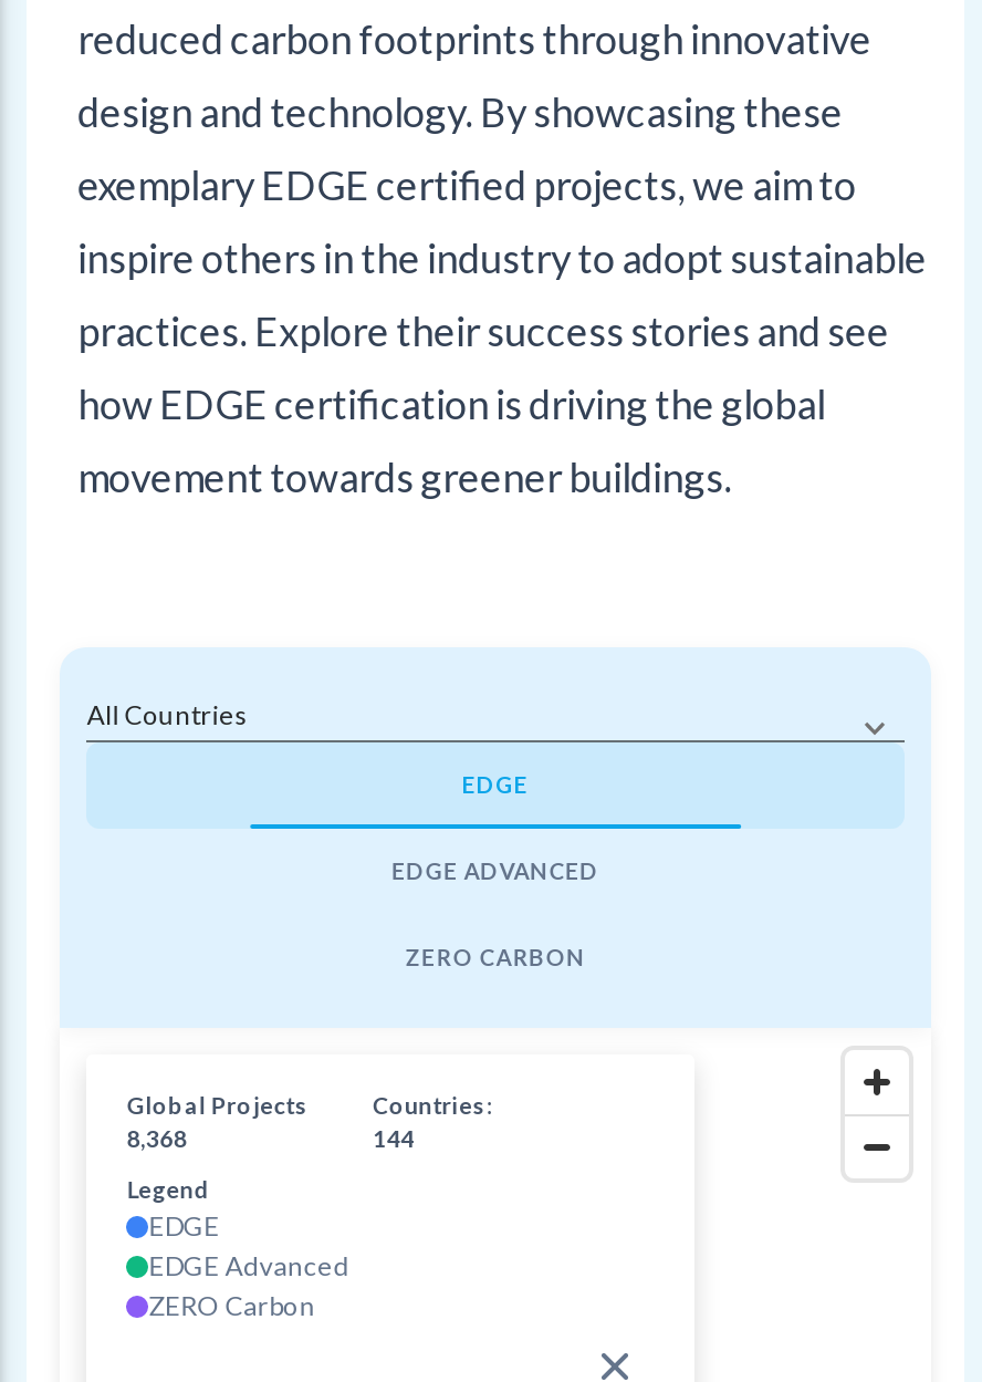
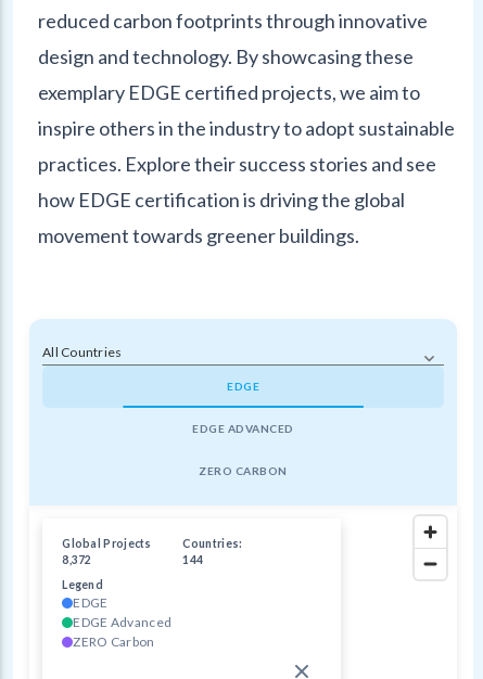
[127,1125,187,1152] 8,368 -> [62,553,92,566] 8,372

